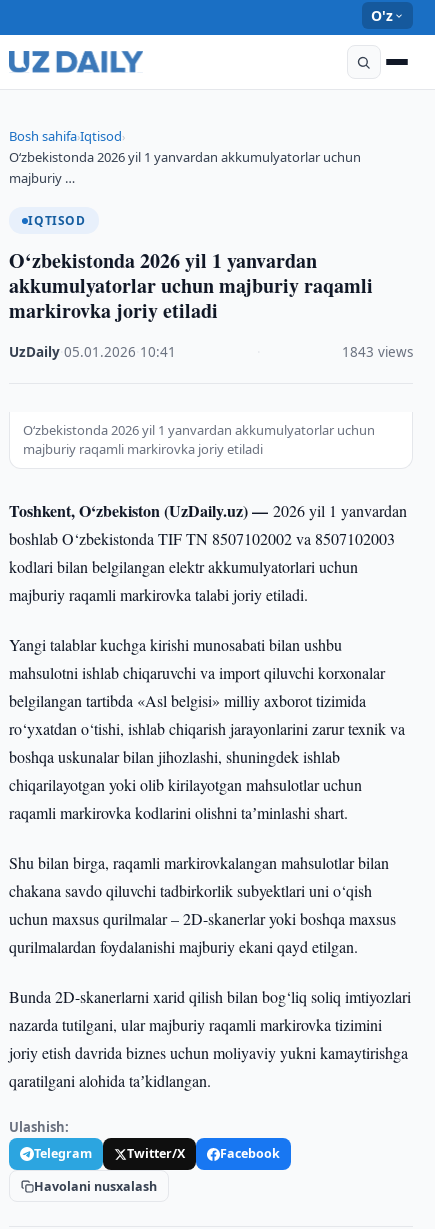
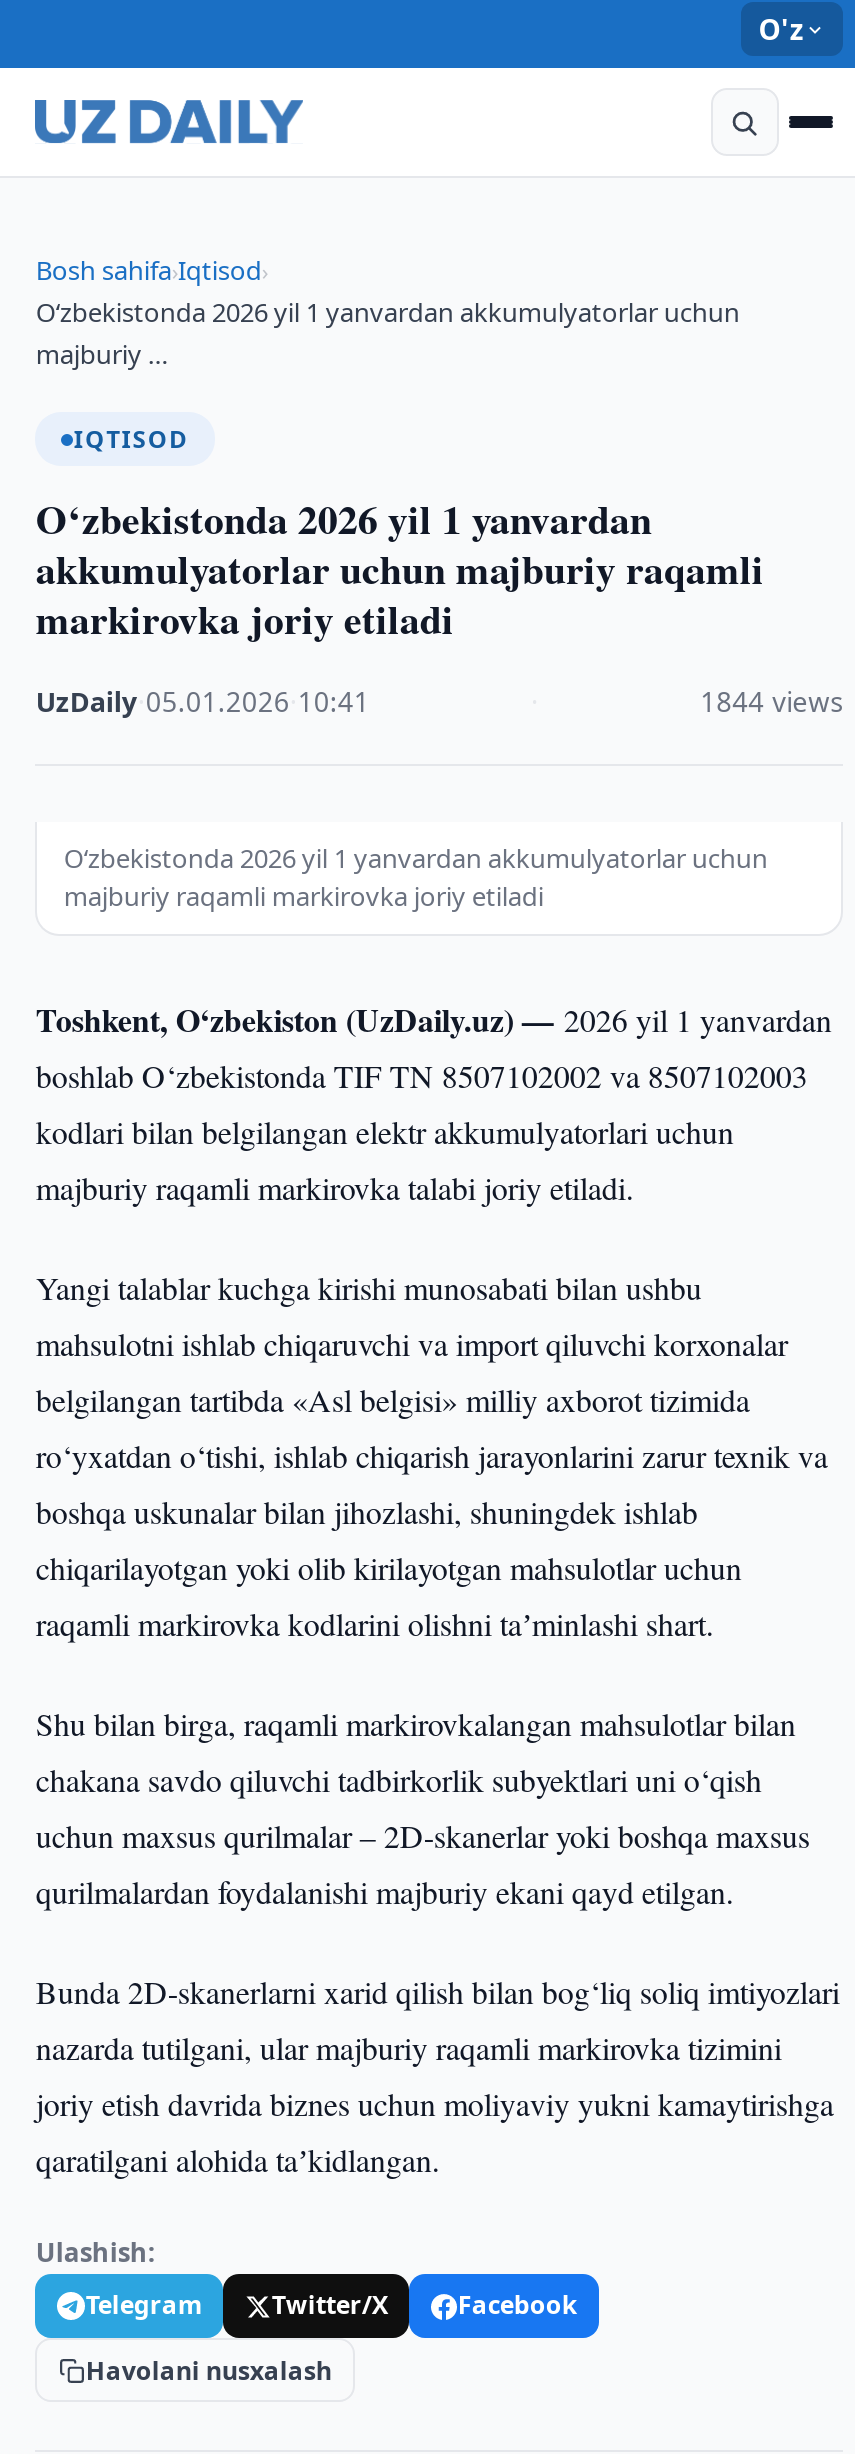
[342,343,413,361] 1843 views -> [700,684,842,720] 1844 views

